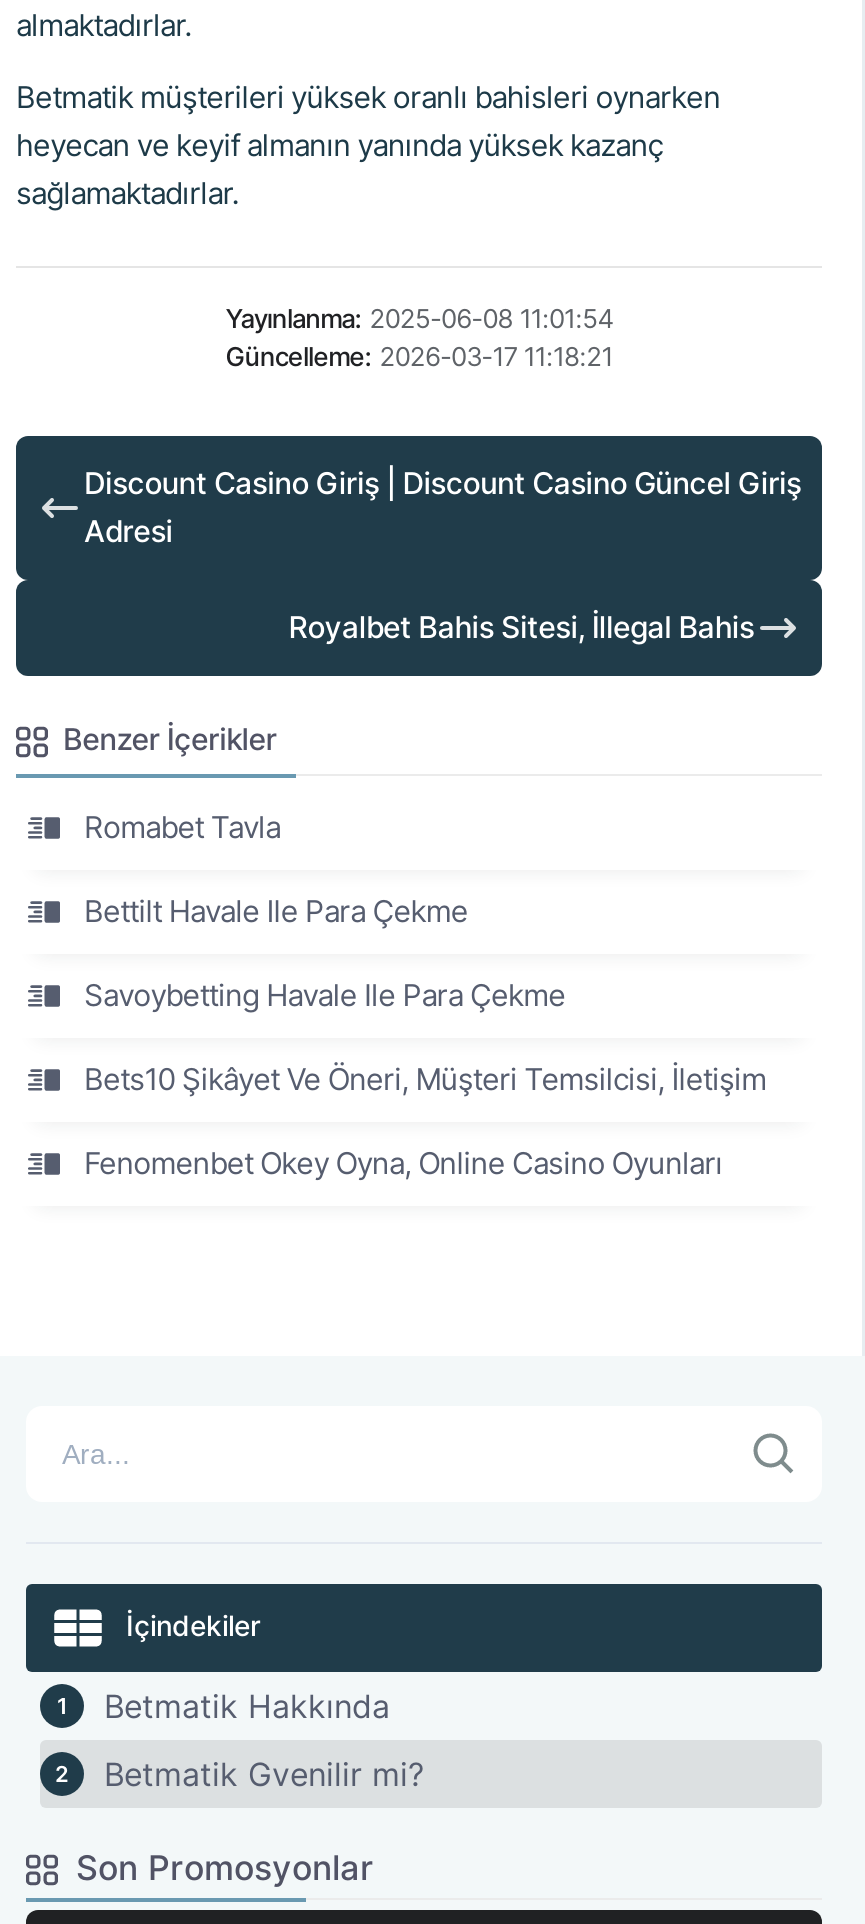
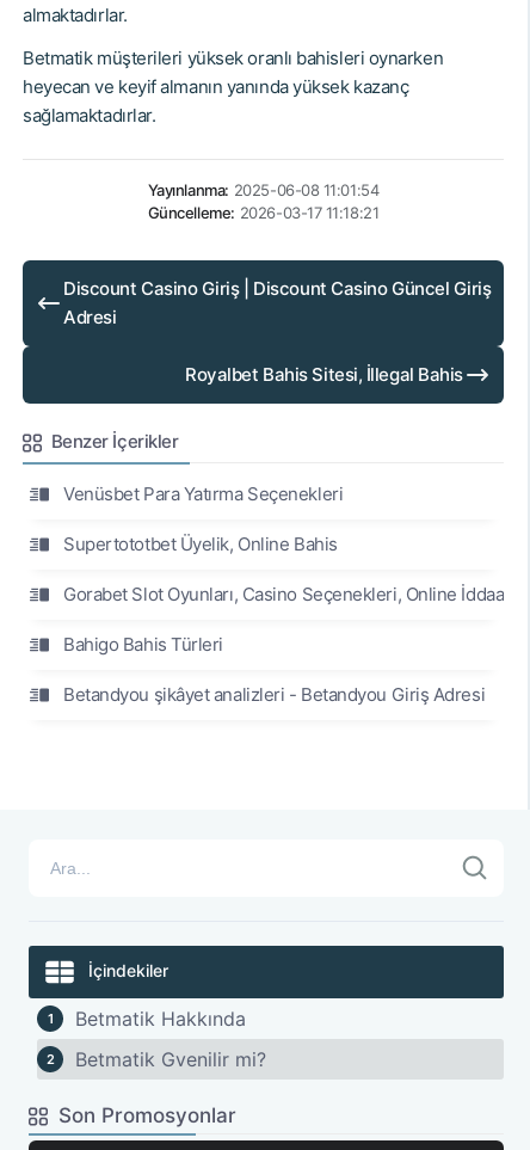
[84,808,280,846] Romabet Tavla -> [63,483,343,505] Venüsbet Para Yatırma Seçenekleri
[84,892,468,930] Bettilt Havale Ile Para Çekme -> [63,533,337,555] Supertototbet Üyelik, Online Bahis
[84,976,565,1014] Savoybetting Havale Ile Para Çekme -> [63,583,504,606] Gorabet Slot Oyunları, Casino Seçenekleri, Online İddaa
[84,1060,766,1098] Bets10 Şikâyet Ve Öneri, Müşteri Temsilcisi, İletişim -> [63,633,223,656] Bahigo Bahis Türleri
[84,1144,722,1182] Fenomenbet Okey Oyna, Online Casino Oyunları -> [63,683,485,706] Betandyou şikâyet analizleri - Betandyou Giriş Adresi

